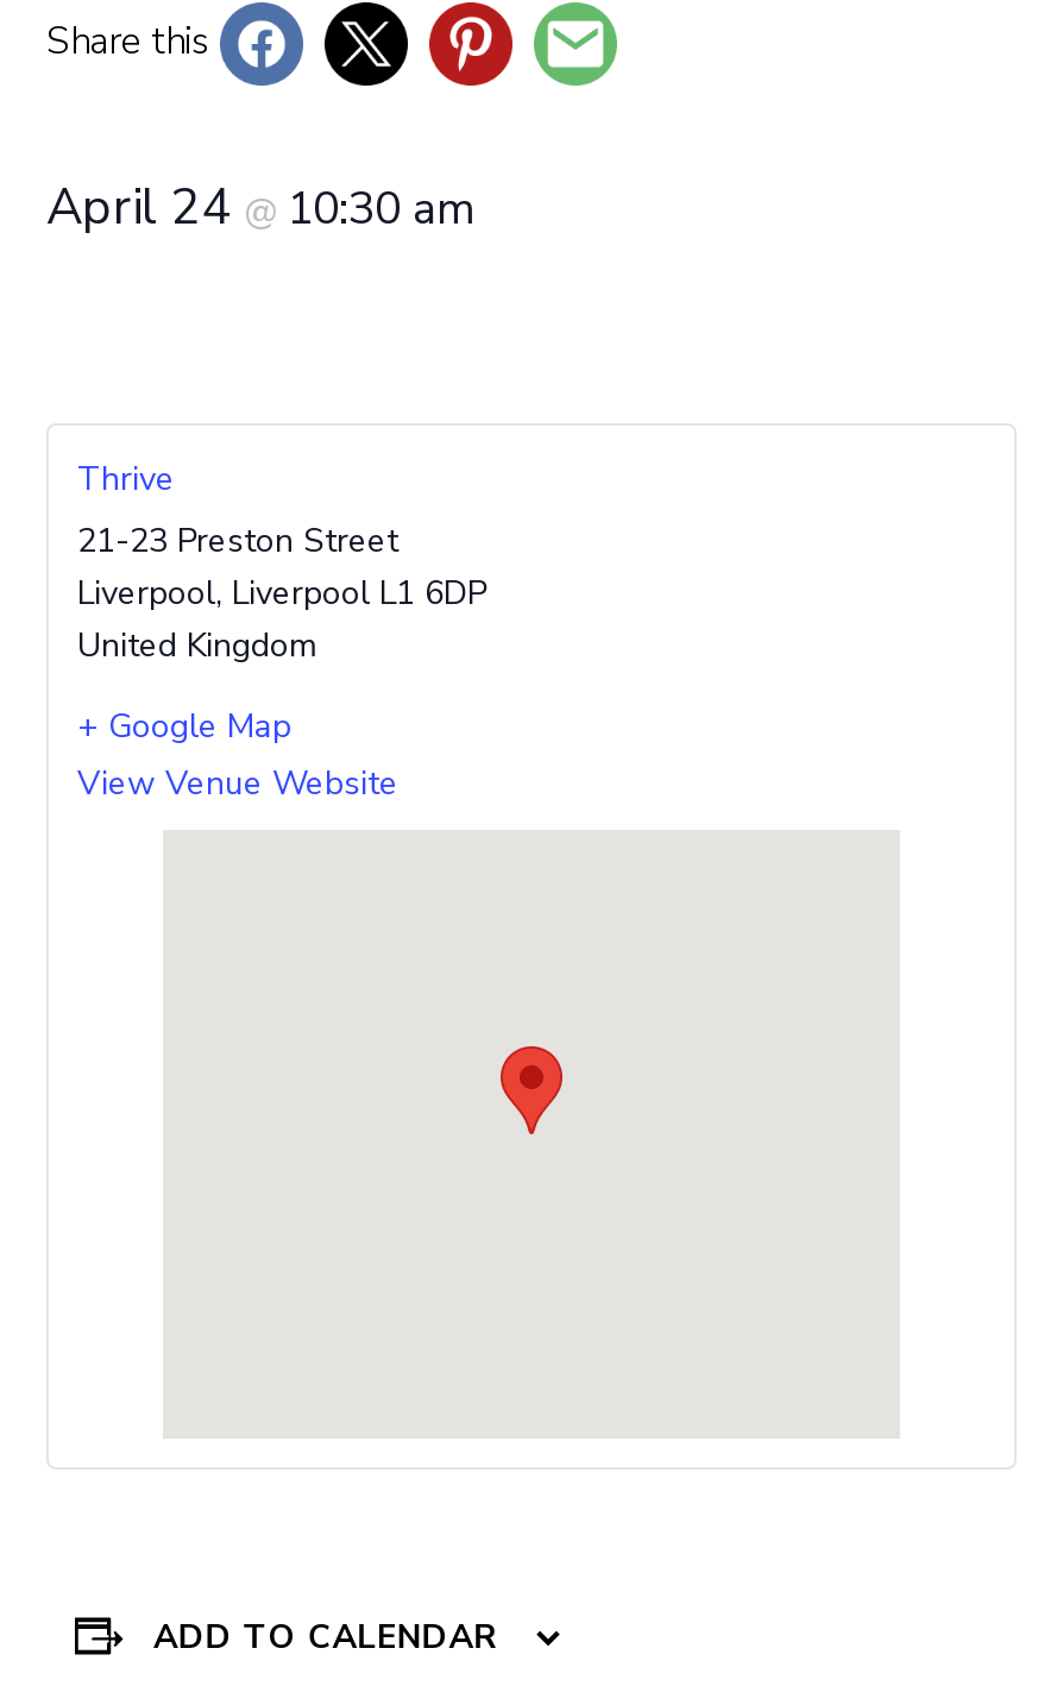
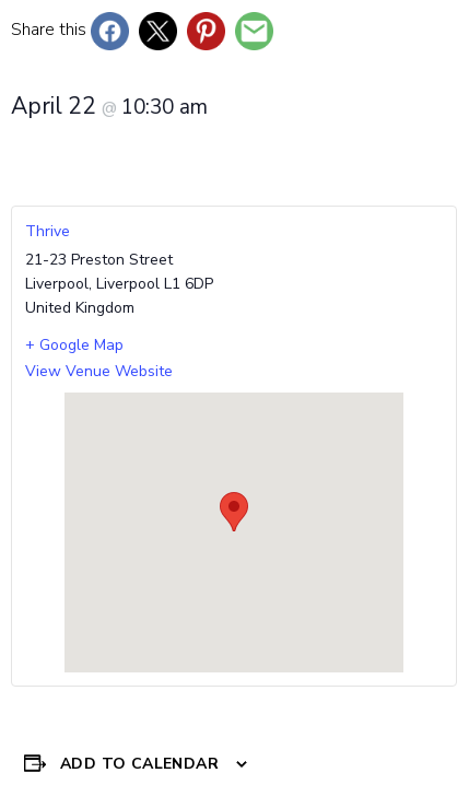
[46,172,474,239] April 24 @ 10:30 am -> [11,90,208,121] April 22 @ 10:30 am

